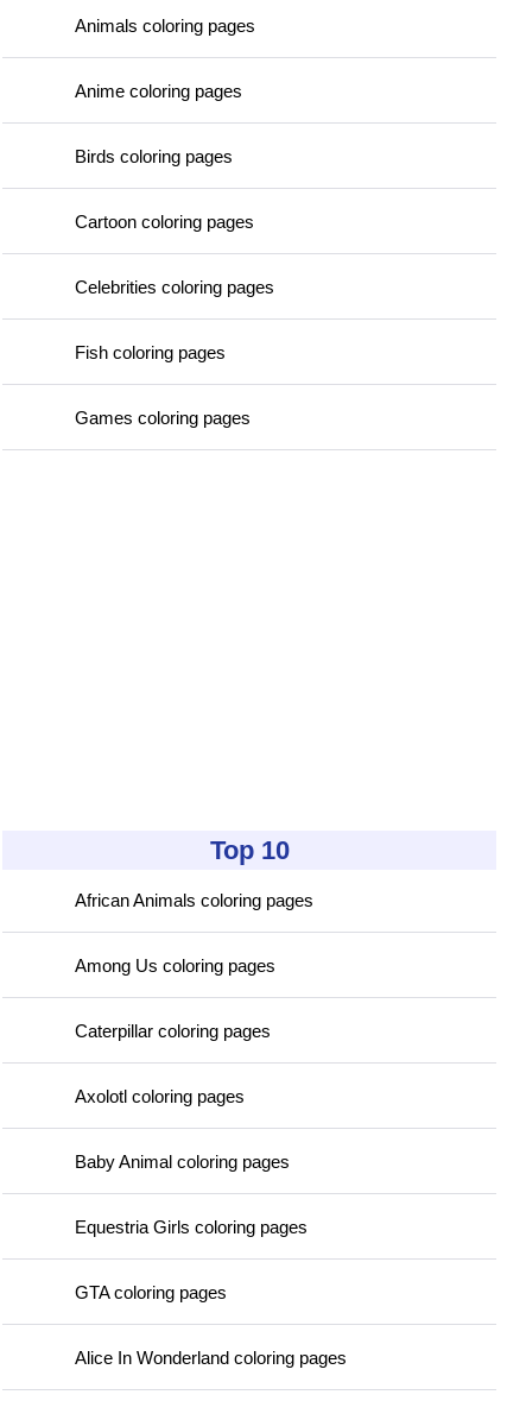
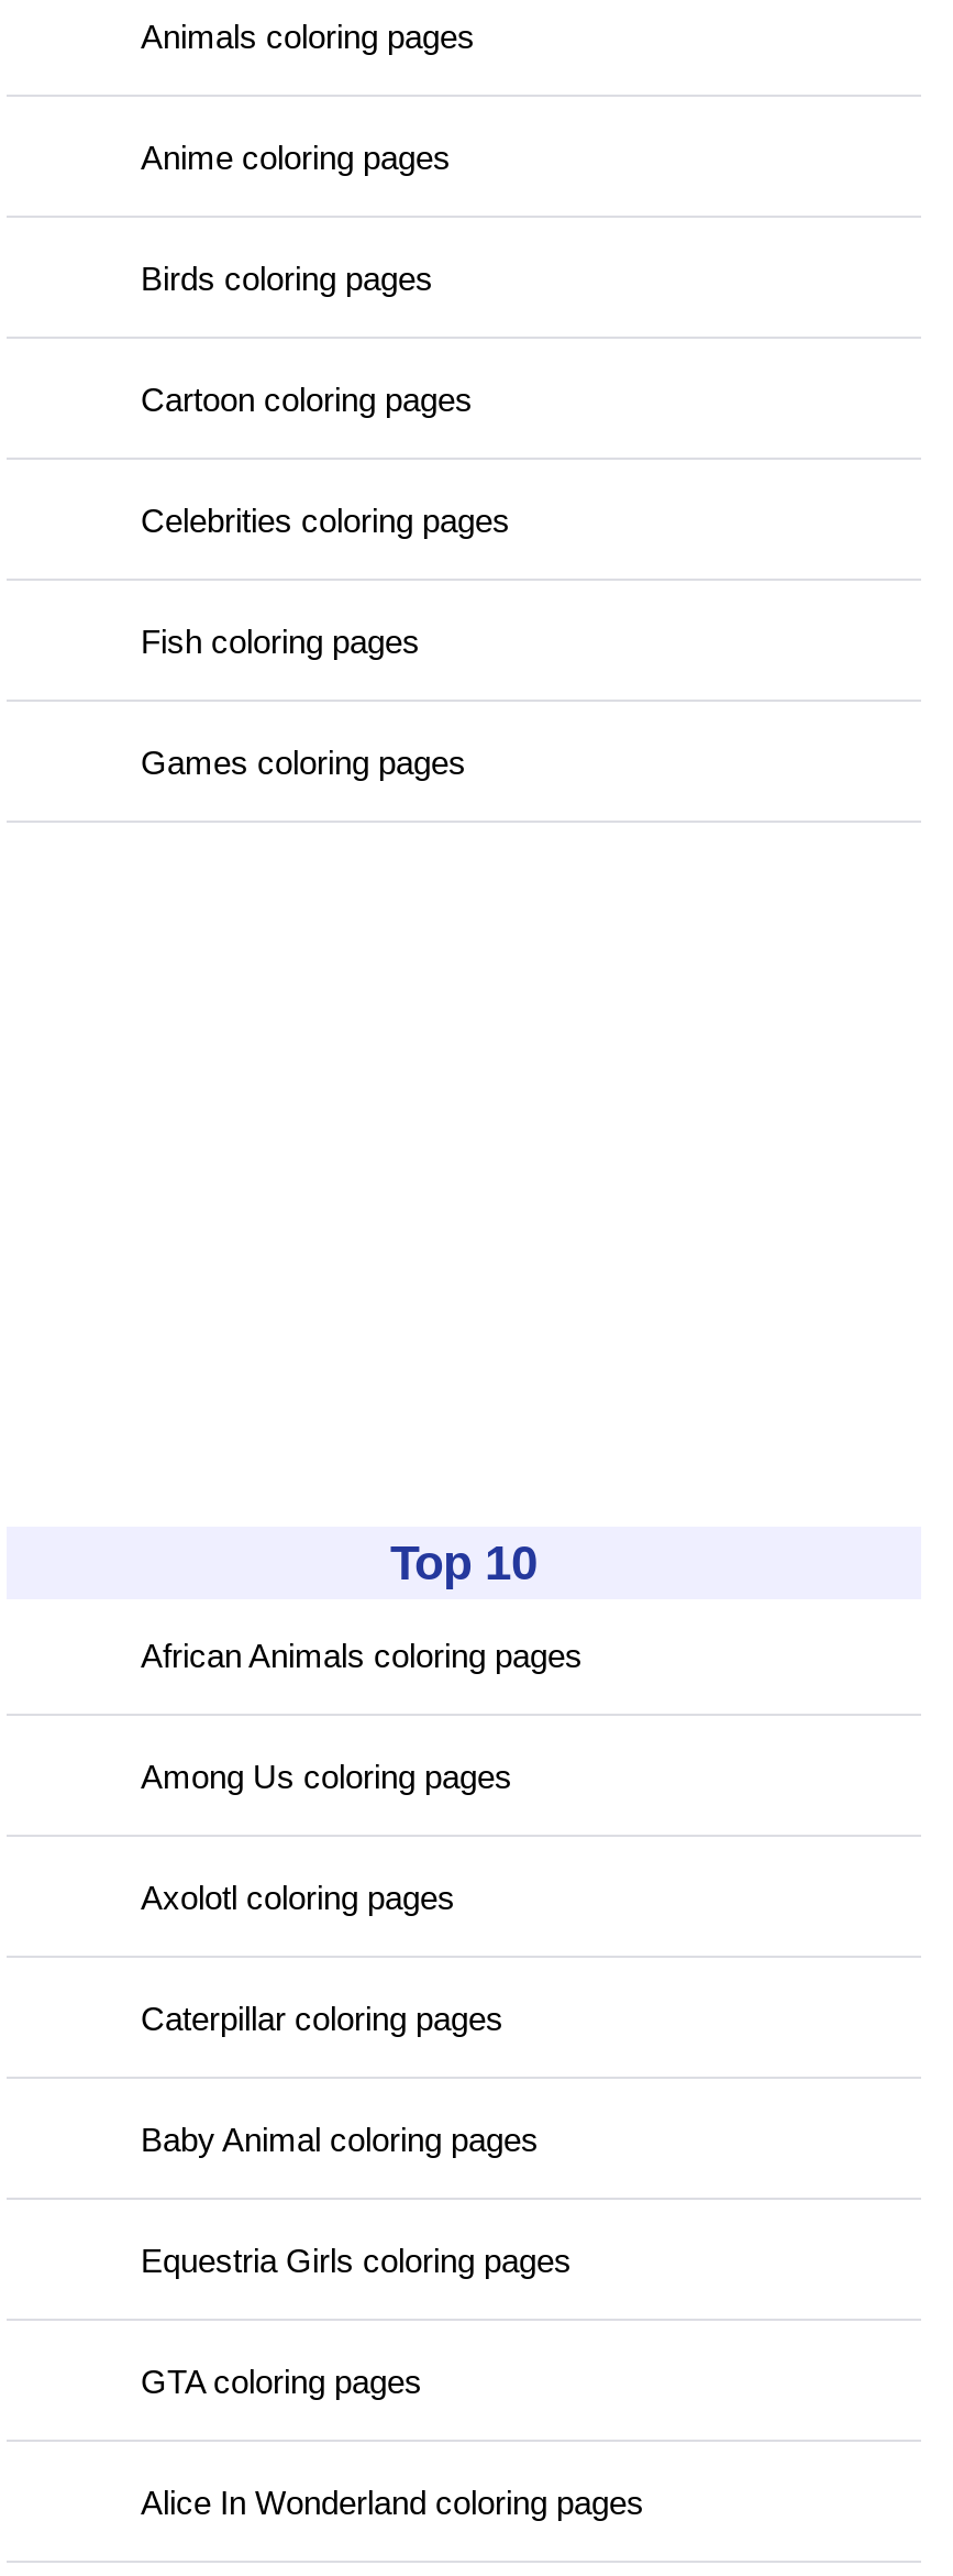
moved [75,1021,271,1041] -> [141,2000,503,2037]: Caterpillar coloring pages
moved [75,1086,245,1107] -> [141,1879,455,1916]: Axolotl coloring pages

